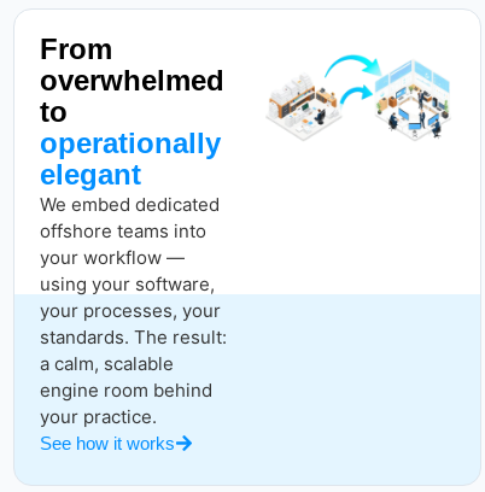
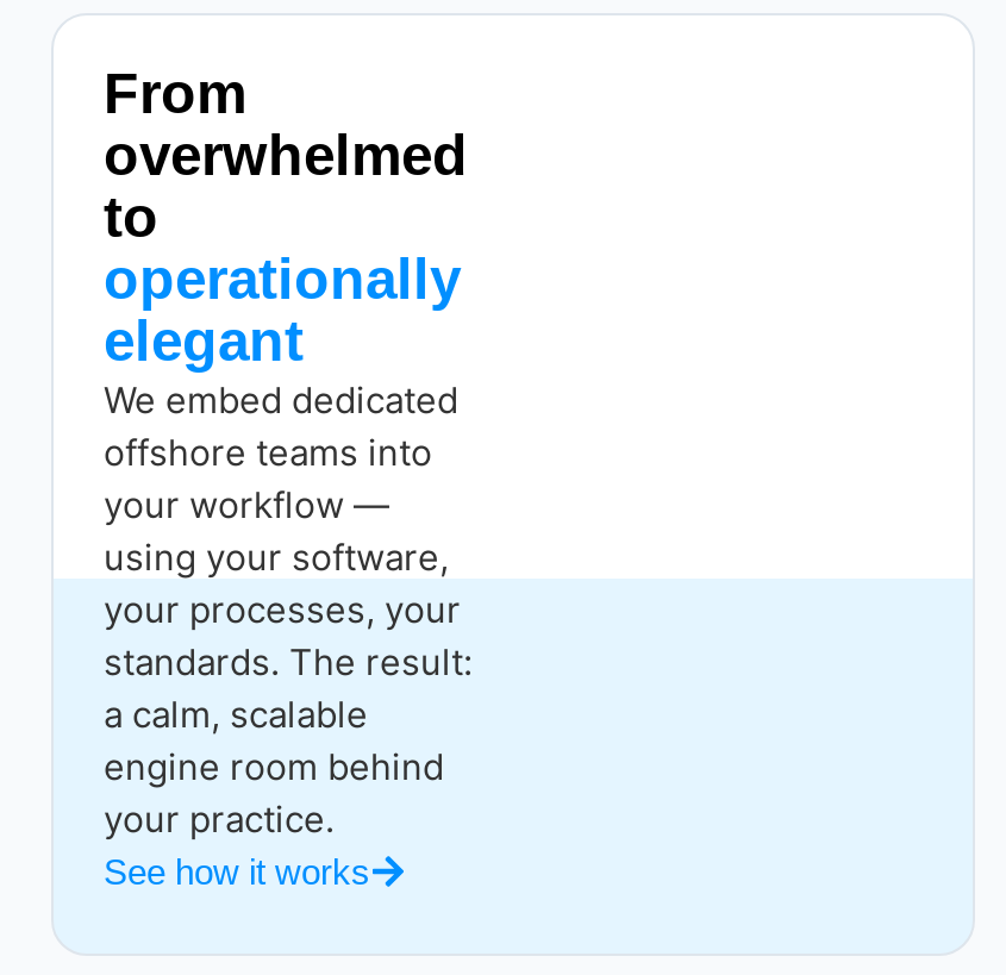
[268,53,450,139] [image] -> none

